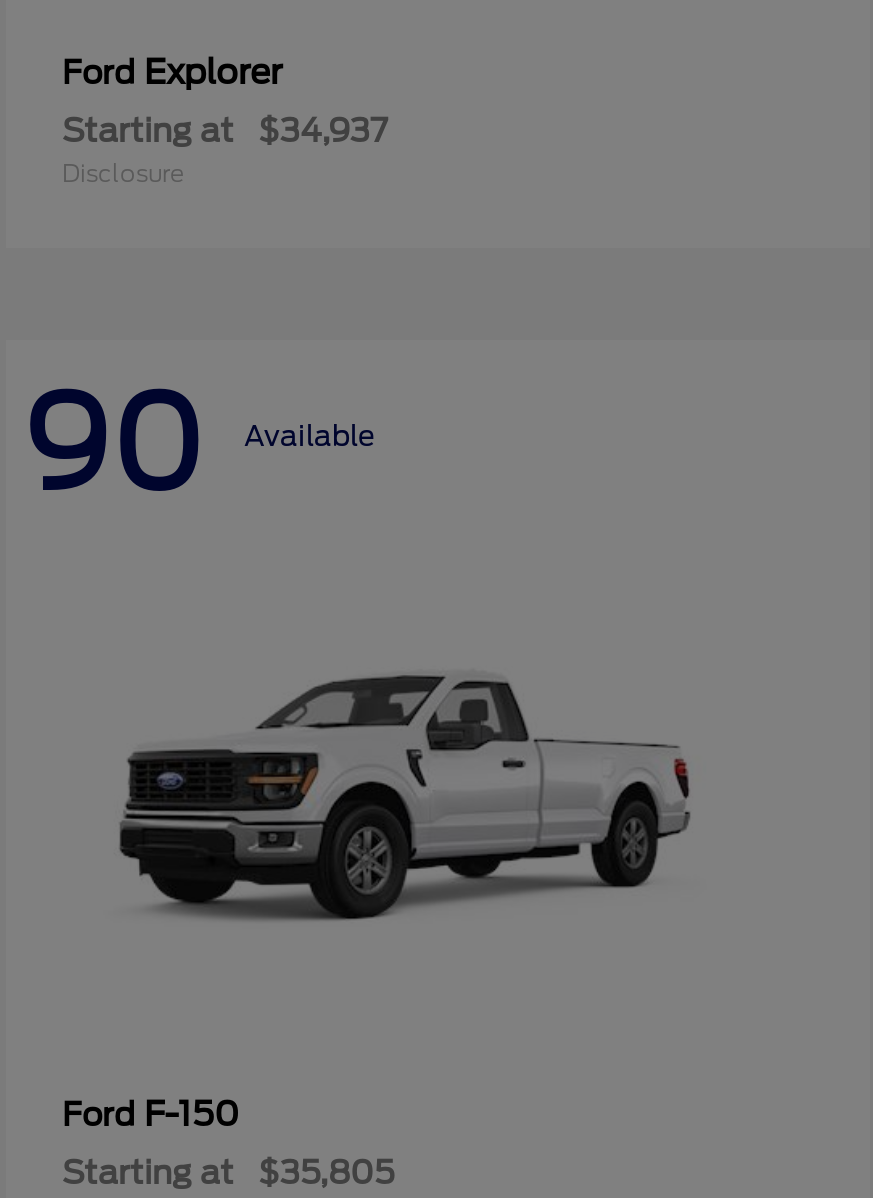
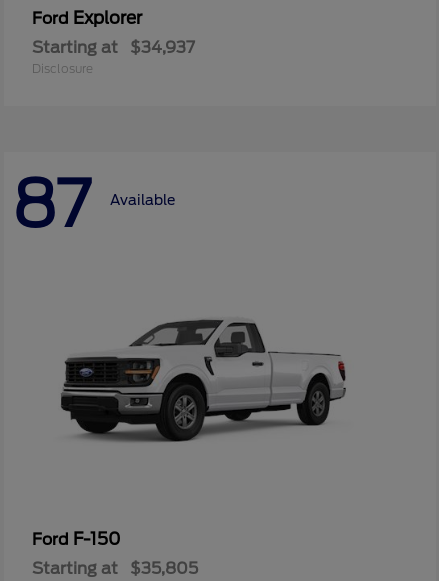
[22,369,374,521] 90 Available -> [12,166,175,242] 87 Available

